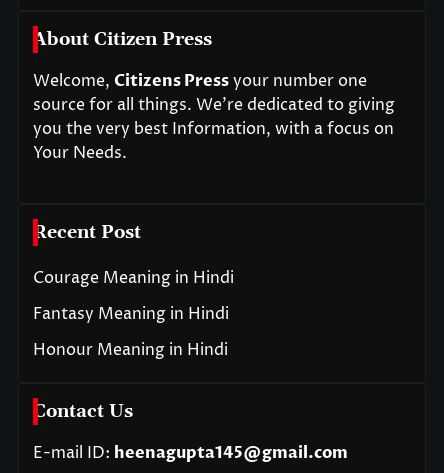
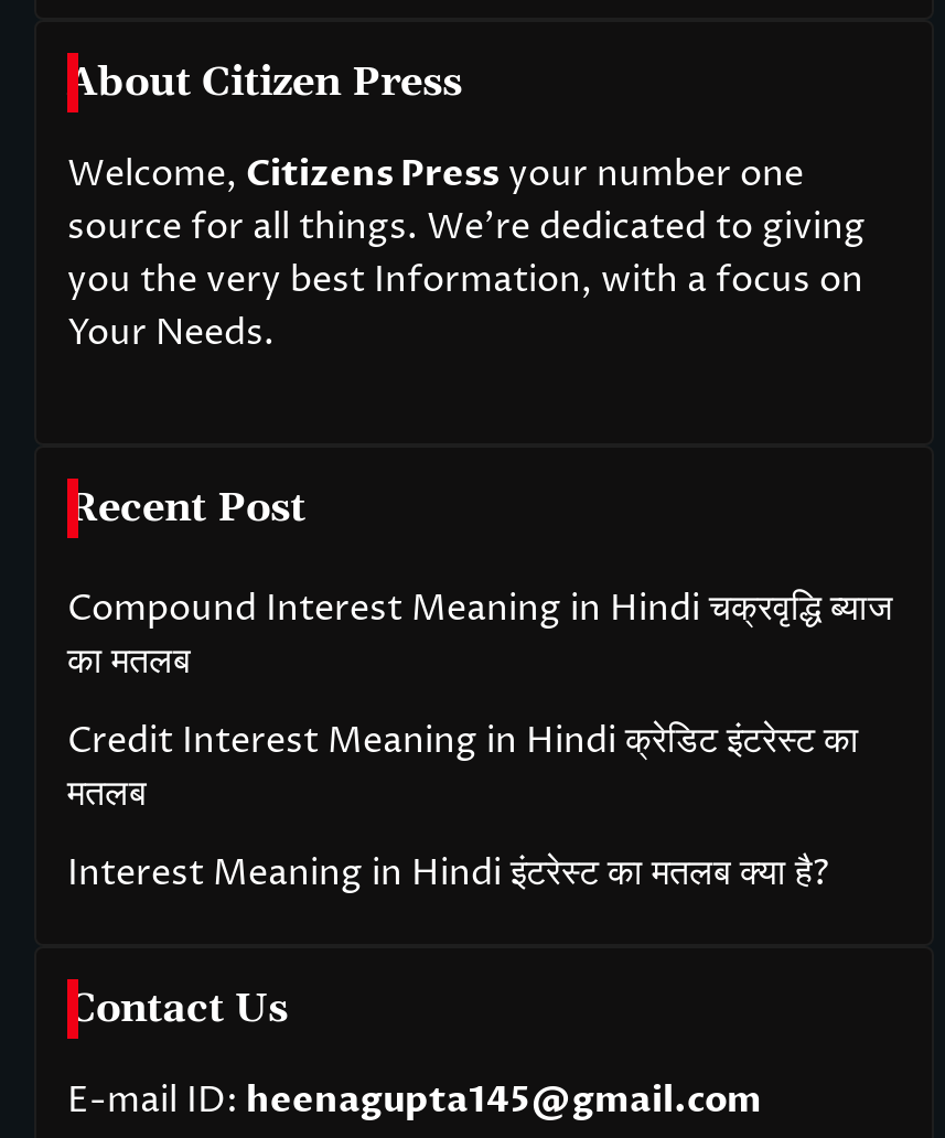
[33,267,234,289] Courage Meaning in Hindi -> [67,585,892,686] Compound Interest Meaning in Hindi चक्रवृद्धि ब्याज | का मतलब
[33,303,229,325] Fantasy Meaning in Hindi -> [67,717,859,819] Credit Interest Meaning in Hindi क्रेडिट इंटरेस्ट का | मतलब
[33,339,228,361] Honour Meaning in Hindi -> [67,850,828,898] Interest Meaning in Hindi इंटरेस्ट का मतलब क्या है?

